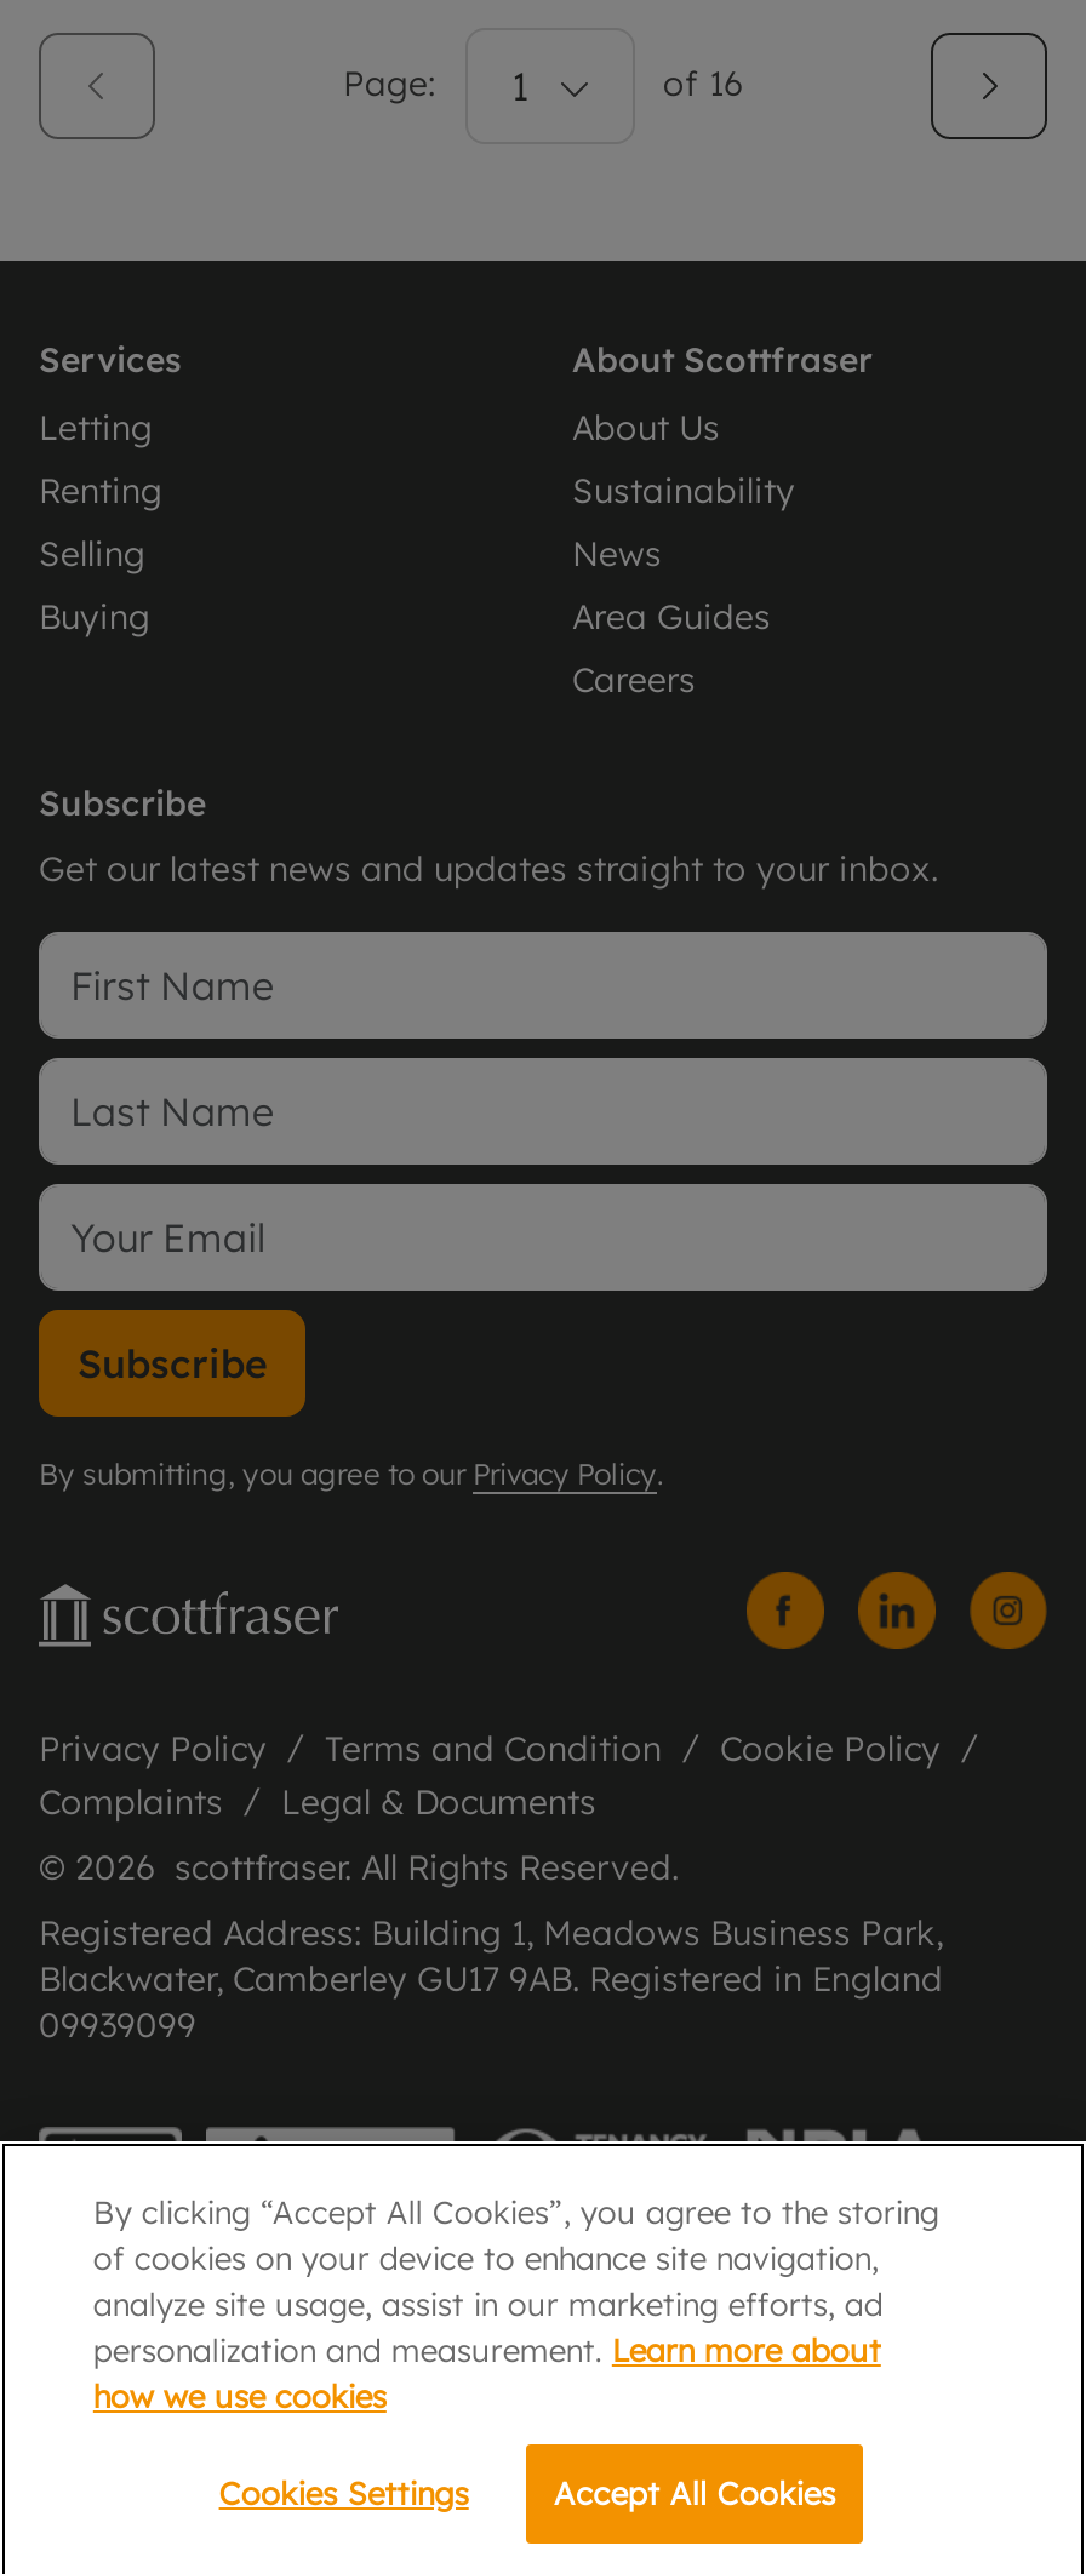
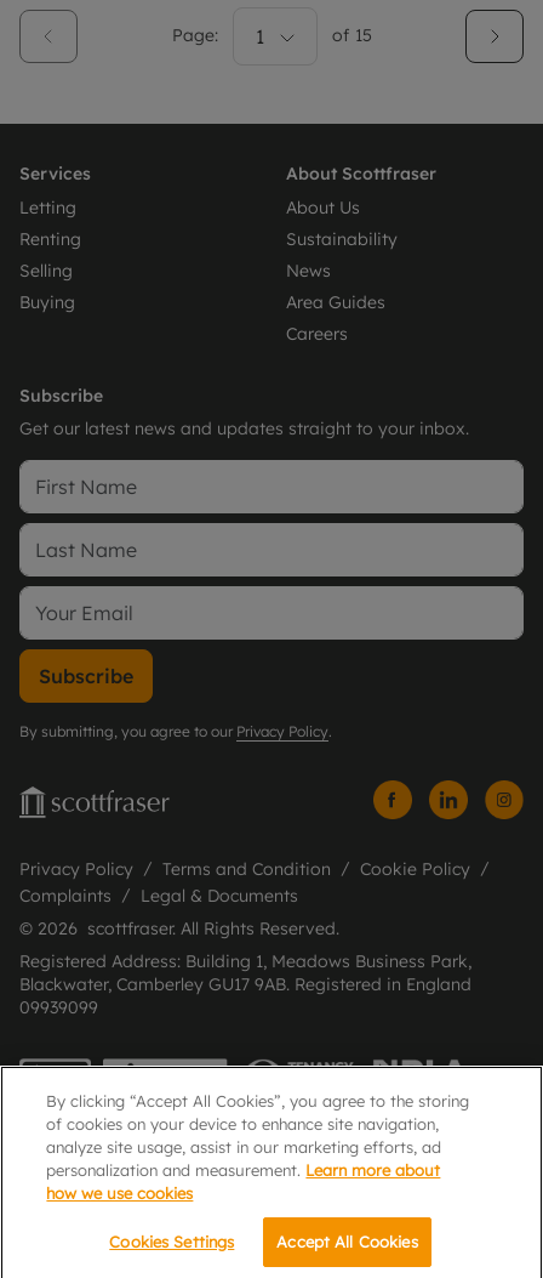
[663,62,743,106] of 16 -> [331,25,371,46] of 15

